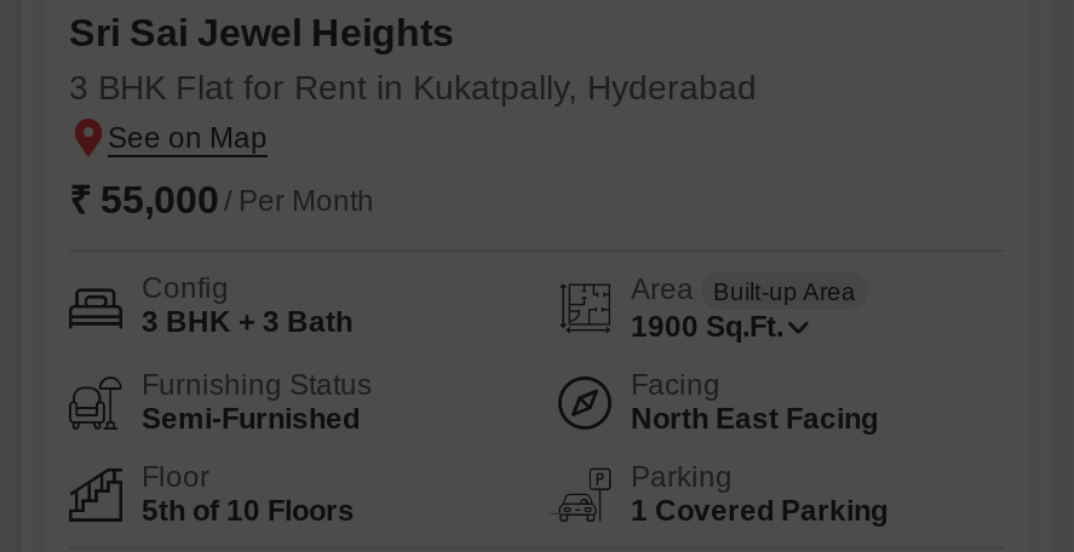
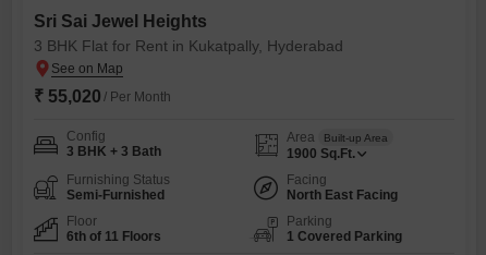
[69,179,374,220] ₹ 55,000 / Per Month -> [34,87,171,106] ₹ 55,020 / Per Month
[142,494,355,528] 5th of 10 Floors -> [66,229,161,244] 6th of 11 Floors

